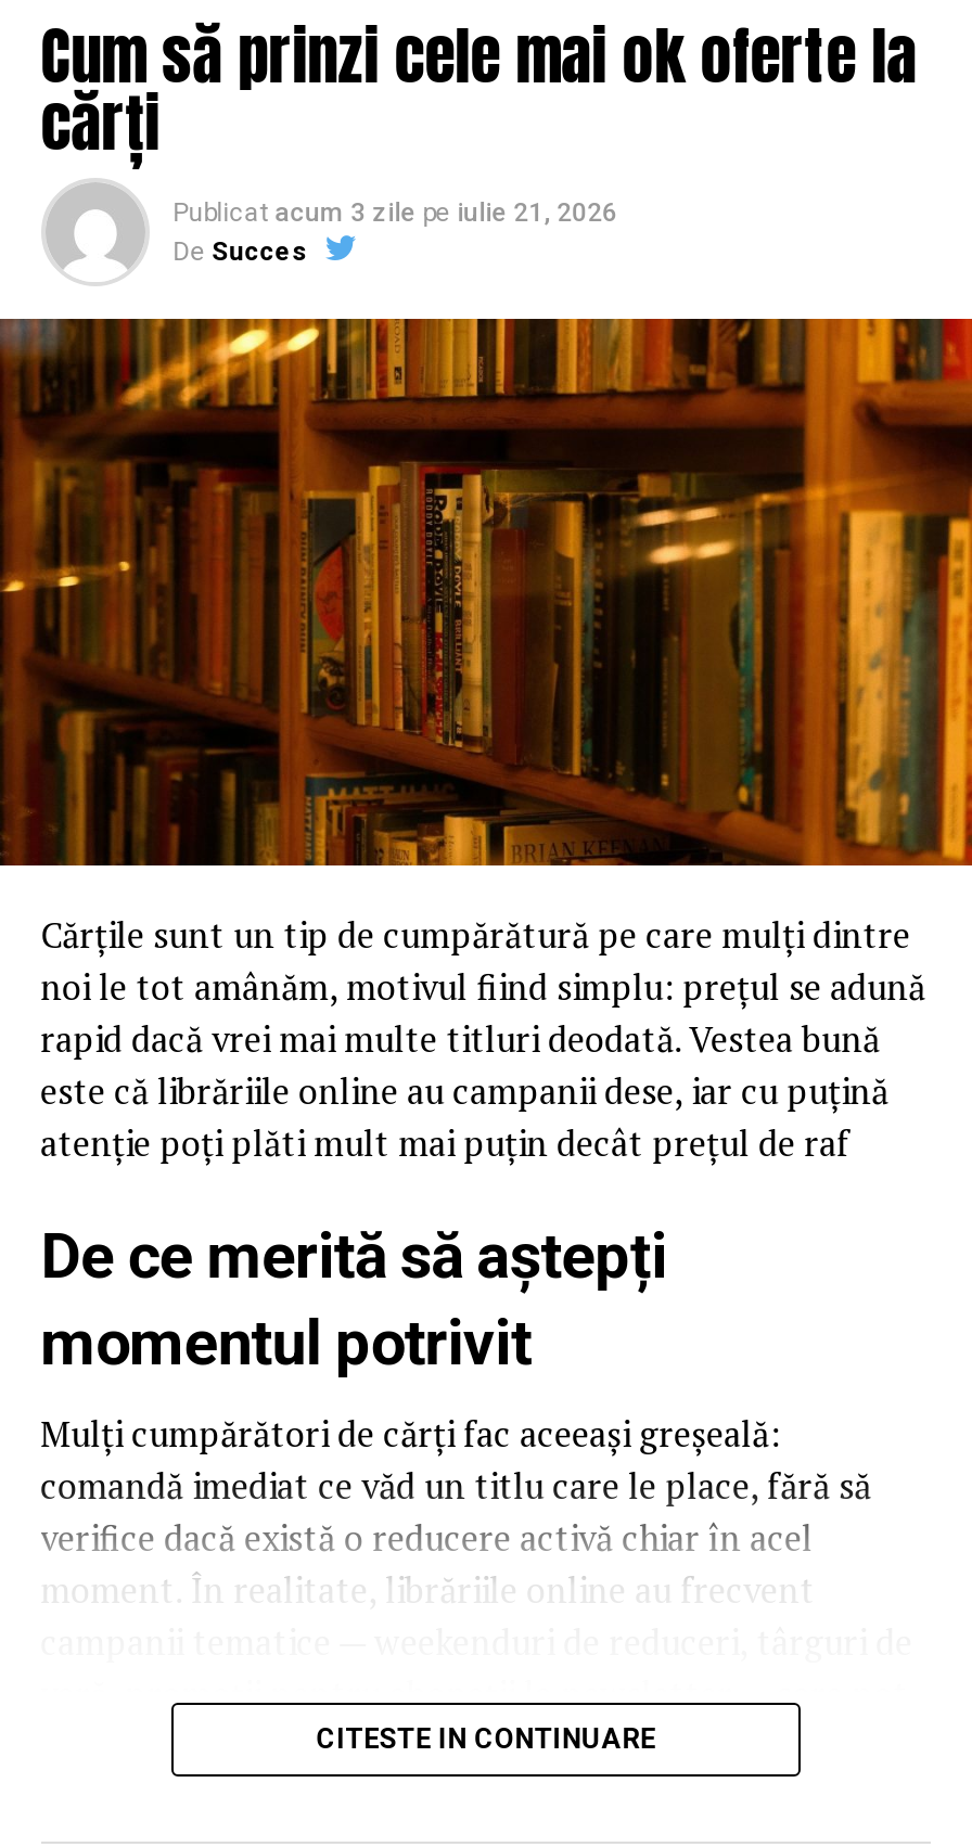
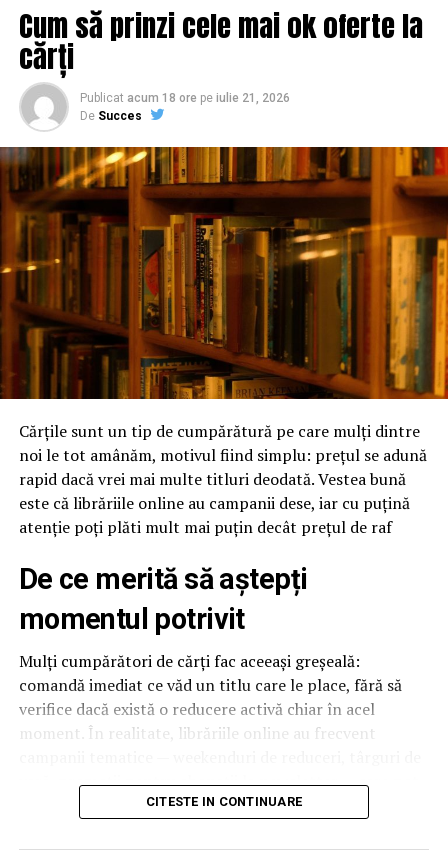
[173,198,618,228] Publicat acum 3 zile pe iulie 21, 2026 -> [80,91,290,105] Publicat acum 18 ore pe iulie 21, 2026

